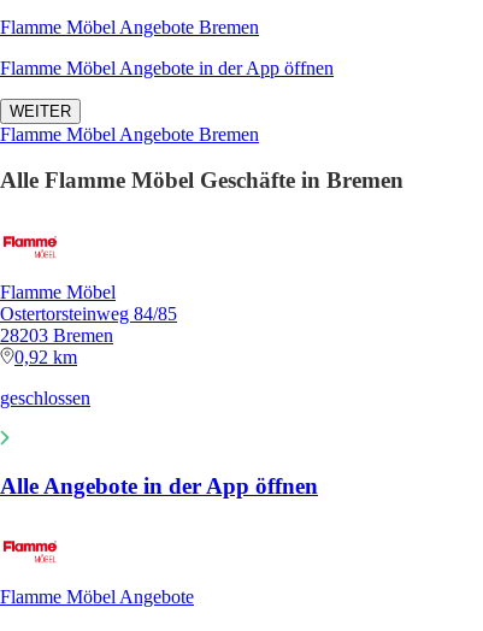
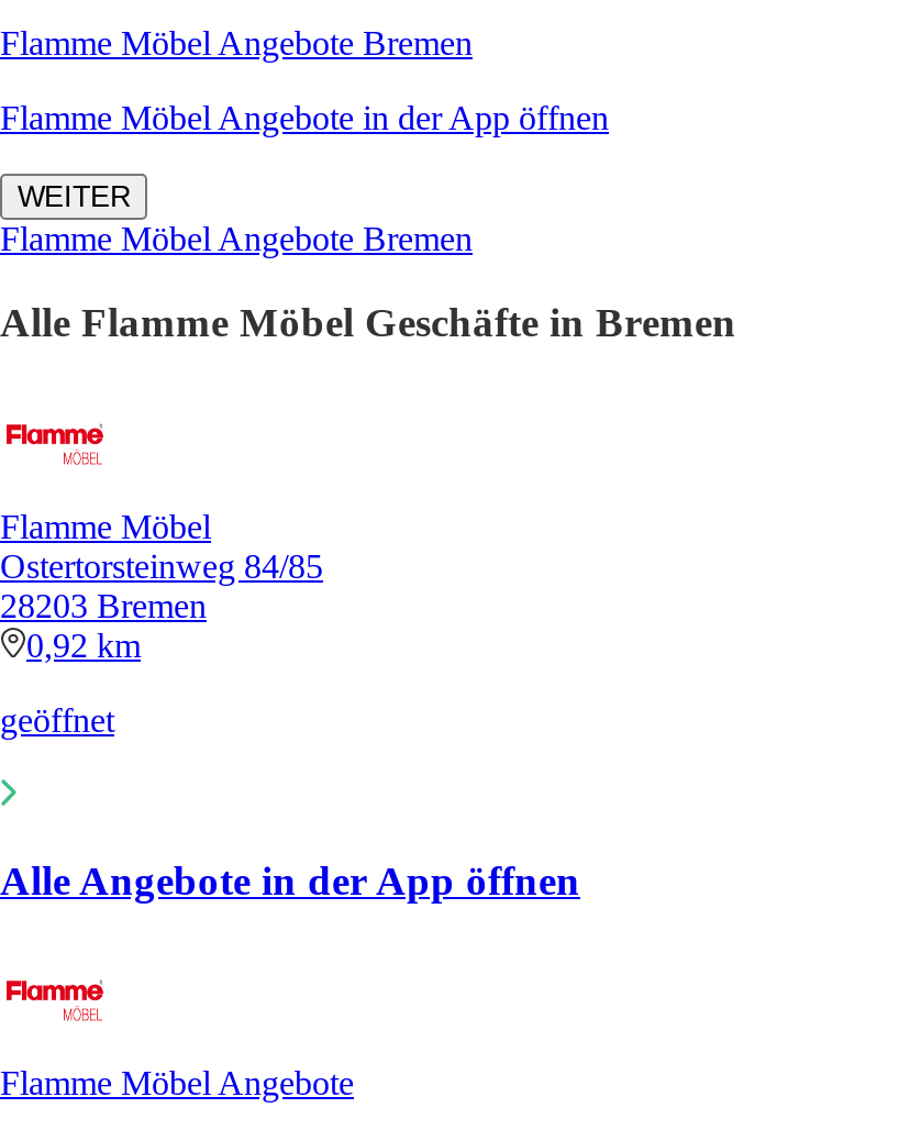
[0,388,90,408] geschlossen -> [0,701,114,739] geöffnet

